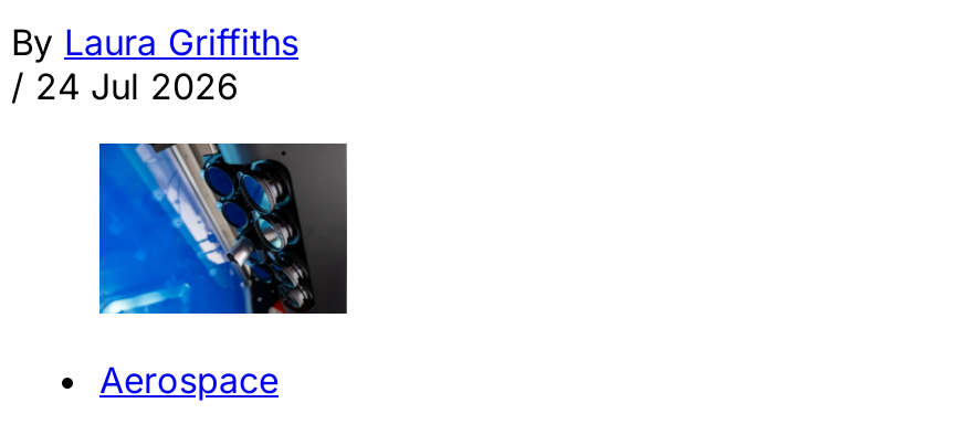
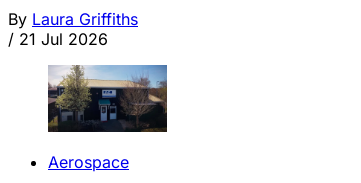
[11,64,239,108] / 24 Jul 2026 -> [8,29,108,49] / 21 Jul 2026
[97,141,363,316] [image] -> [47,64,168,133] [image]

